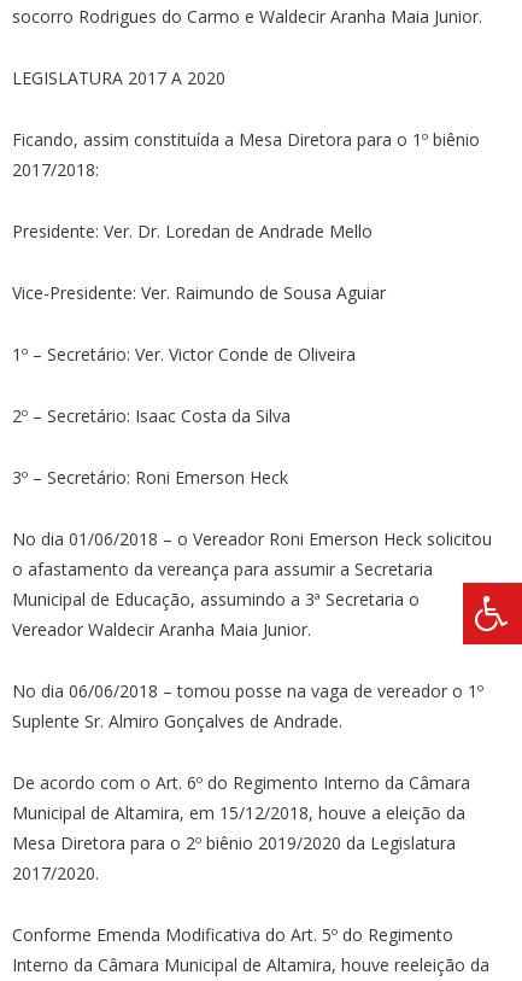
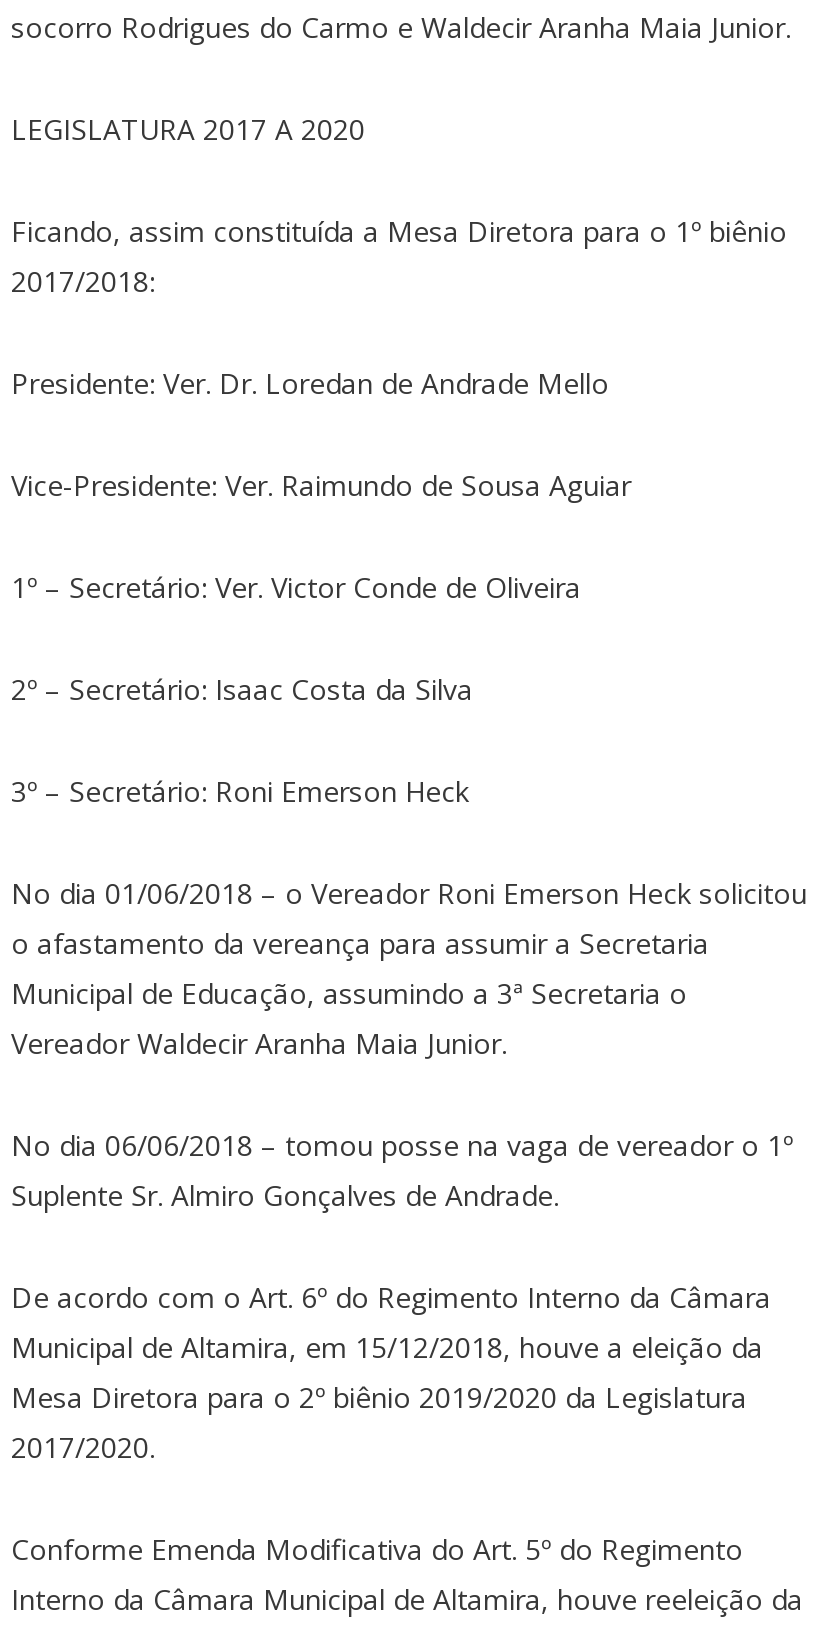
[462,582,518,646] [image] -> none

